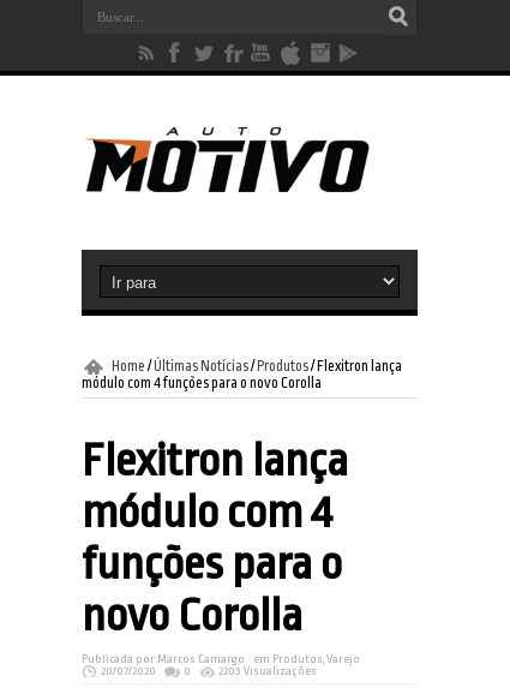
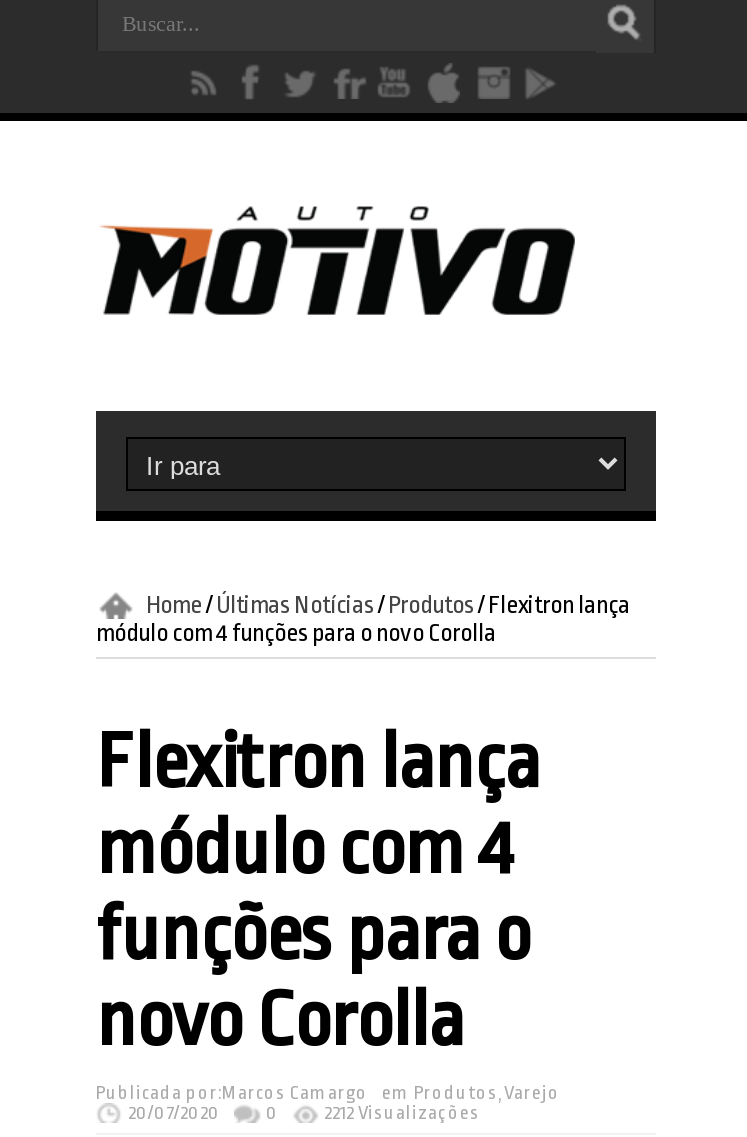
[218,665,317,677] 2203 Visualizações -> [324,1103,480,1123] 2212 Visualizações

